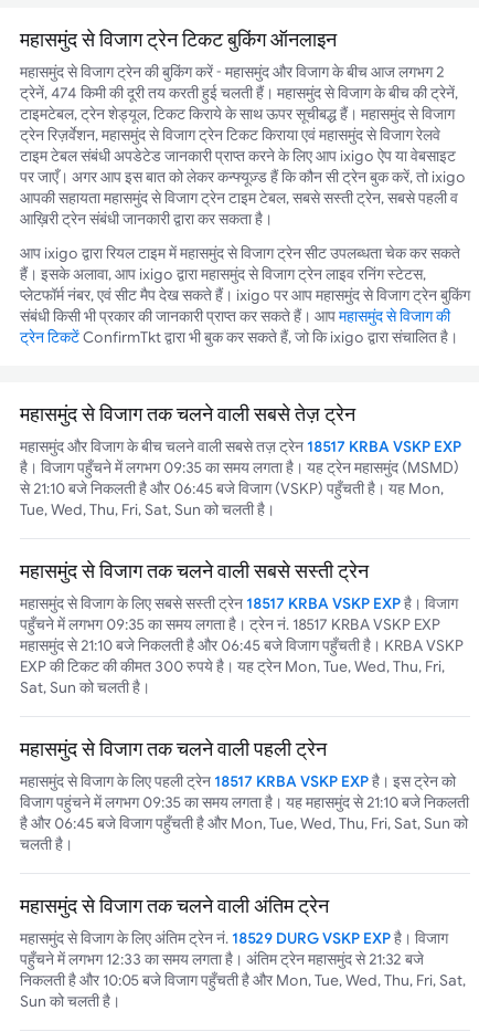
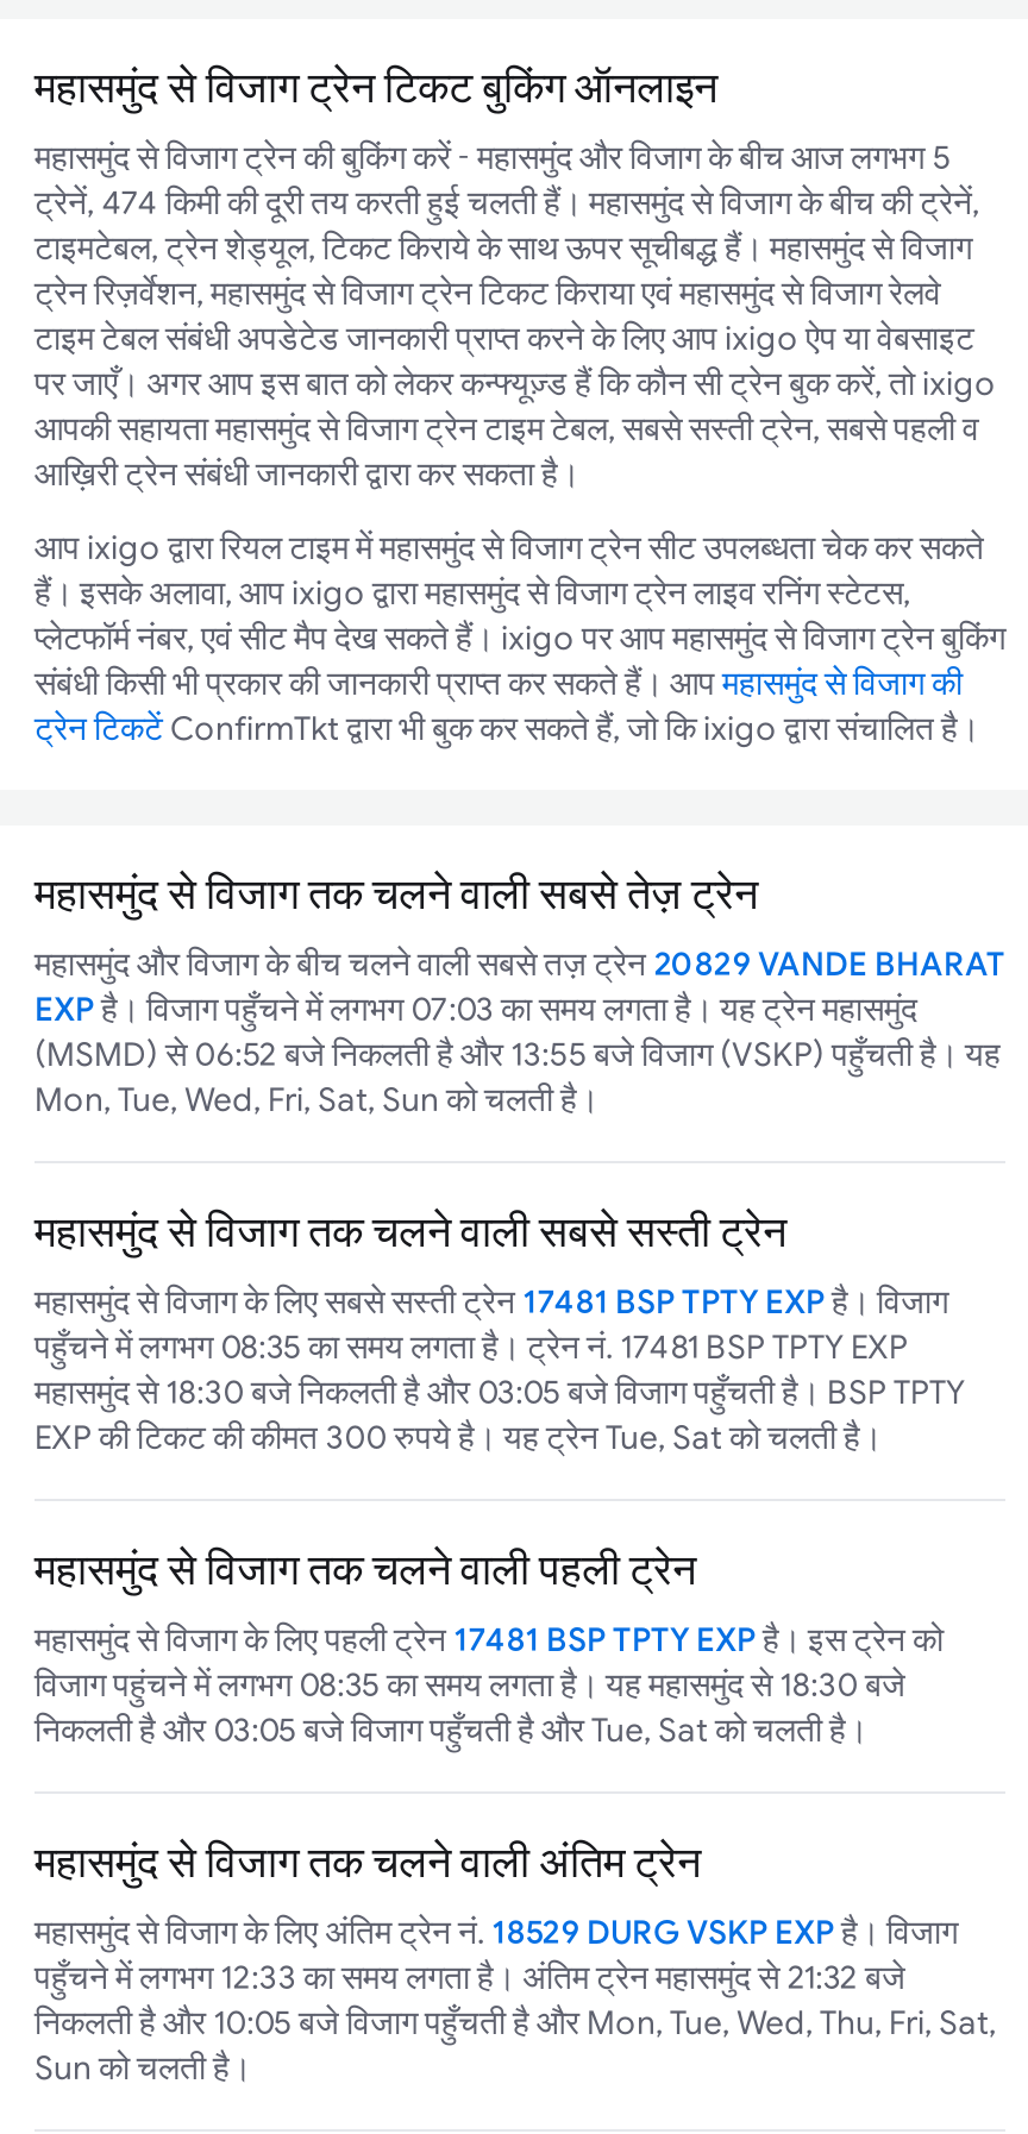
[20,63,445,81] महासमुंद से विजाग ट्रेन की बुकिंग करें - महासमुंद और विजाग के बीच आज लगभग 2 -> [35,139,951,177] महासमुंद से विजाग ट्रेन की बुकिंग करें - महासमुंद और विजाग के बीच आज लगभग 5
[20,438,461,518] महासमुंद और विजाग के बीच चलने वाली सबसे तज़ ट्रेन 18517 KRBA VSKP EXP | है। विजाग पहुँचने में लगभग 09:35 का समय लगता है। यह ट्रेन महासमुंद (MSMD) | से 21:10 बजे निकलती है और 06:45 बजे विजाग (VSKP) पहुँचती है। यह Mon, | Tue, Wed, Thu, Fri, Sat, Sun को चलती है। -> [35,946,1005,1119] महासमुंद और विजाग के बीच चलने वाली सबसे तज़ ट्रेन 20829 VANDE BHARAT | EXP है। विजाग पहुँचने में लगभग 07:03 का समय लगता है। यह ट्रेन महासमुंद | (MSMD) से 06:52 बजे निकलती है और 13:55 बजे विजाग (VSKP) पहुँचती है। यह | Mon, Tue, Wed, Fri, Sat, Sun को चलती है।
[20,594,464,696] महासमुंद से विजाग के लिए सबसे सस्ती ट्रेन 18517 KRBA VSKP EXP है। विजाग | पहुँचने में लगभग 09:35 का समय लगता है। ट्रेन नं. 18517 KRBA VSKP EXP | महासमुंद से 21:10 बजे निकलती है और 06:45 बजे विजाग पहुँचती है। KRBA VSKP | EXP की टिकट की कीमत 300 रुपये है। यह ट्रेन Mon, Tue, Wed, Thu, Fri, | Sat, Sun को चलती है। -> [35,1283,965,1457] महासमुंद से विजाग के लिए सबसे सस्ती ट्रेन 17481 BSP TPTY EXP है। विजाग | पहुँचने में लगभग 08:35 का समय लगता है। ट्रेन नं. 17481 BSP TPTY EXP | महासमुंद से 18:30 बजे निकलती है और 03:05 बजे विजाग पहुँचती है। BSP TPTY | EXP की टिकट की कीमत 300 रुपये है। यह ट्रेन Tue, Sat को चलती है।
[20,772,469,853] महासमुंद से विजाग के लिए पहली ट्रेन 18517 KRBA VSKP EXP है। इस ट्रेन को | विजाग पहुंचने में लगभग 09:35 का समय लगता है। यह महासमुंद से 21:10 बजे निकलती | है और 06:45 बजे विजाग पहुँचती है और Mon, Tue, Wed, Thu, Fri, Sat, Sun को | चलती है। -> [35,1621,944,1750] महासमुंद से विजाग के लिए पहली ट्रेन 17481 BSP TPTY EXP है। इस ट्रेन को | विजाग पहुंचने में लगभग 08:35 का समय लगता है। यह महासमुंद से 18:30 बजे | निकलती है और 03:05 बजे विजाग पहुँचती है और Tue, Sat को चलती है।

